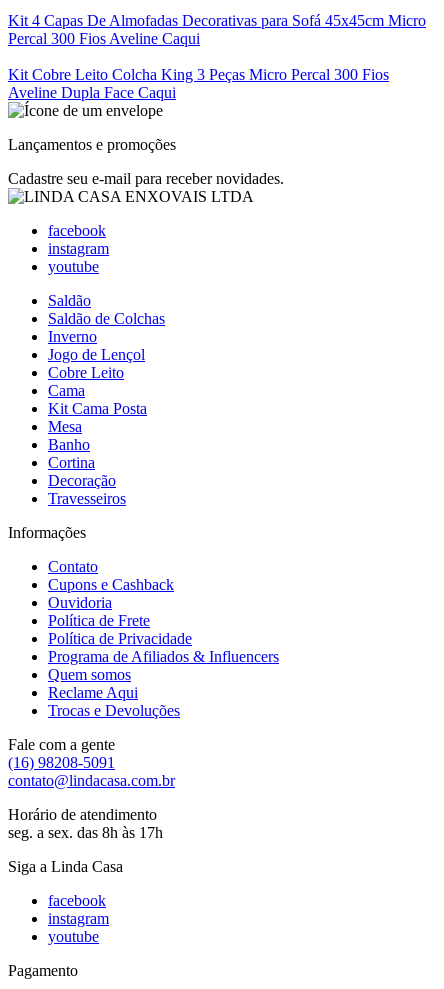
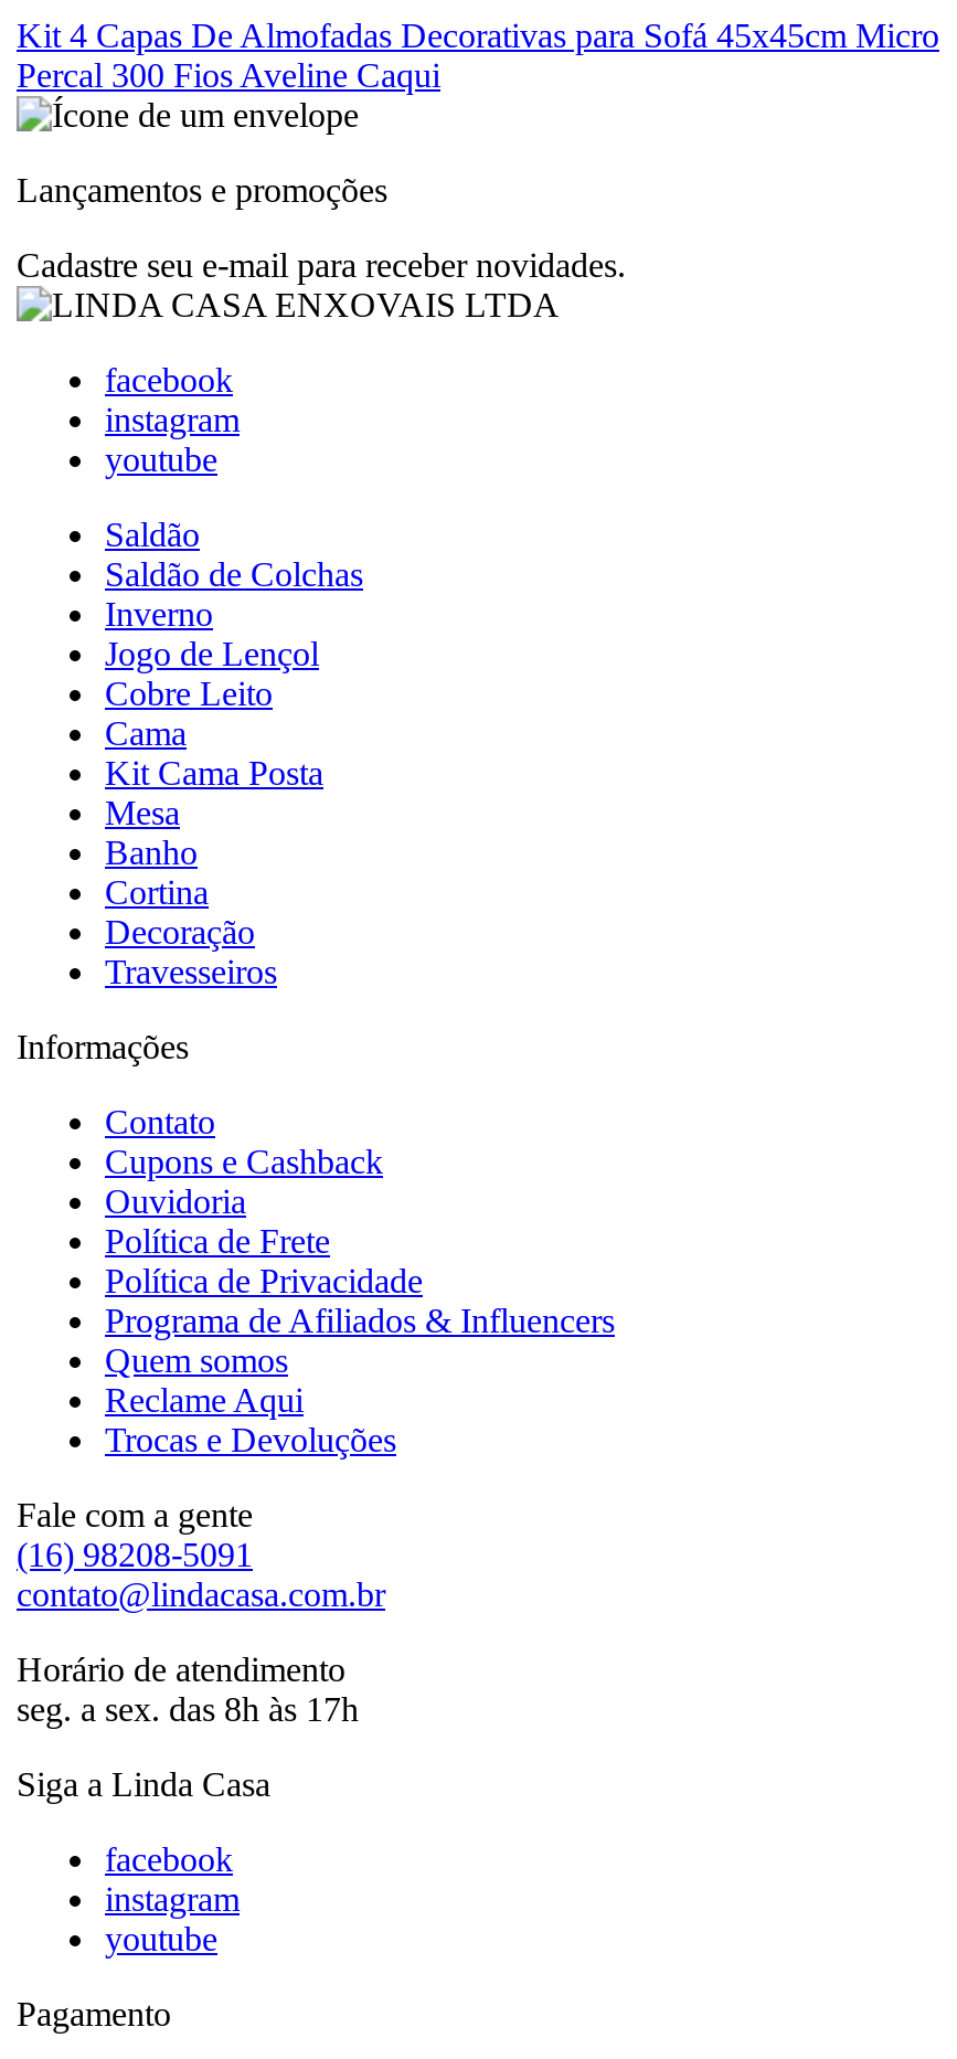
[8,66,389,101] Kit Cobre Leito Colcha King 3 Peças Micro Percal 300 Fios | Aveline Dupla Face Caqui -> none

